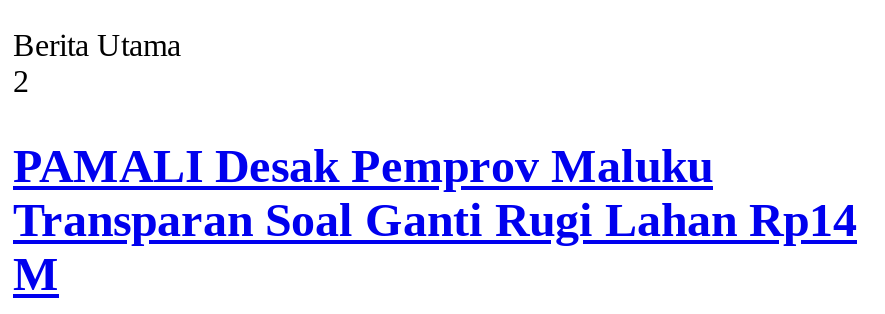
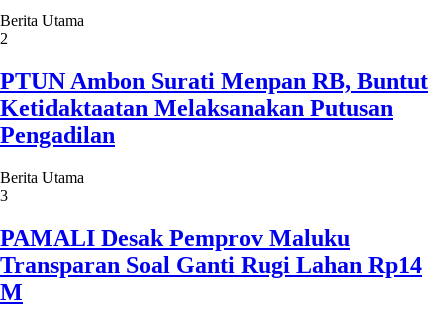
none -> [0,68,428,204] PTUN Ambon Surati Menpan RB, Buntut | Ketidaktaatan Melaksanakan Putusan | Pengadilan | Berita Utama | 3

